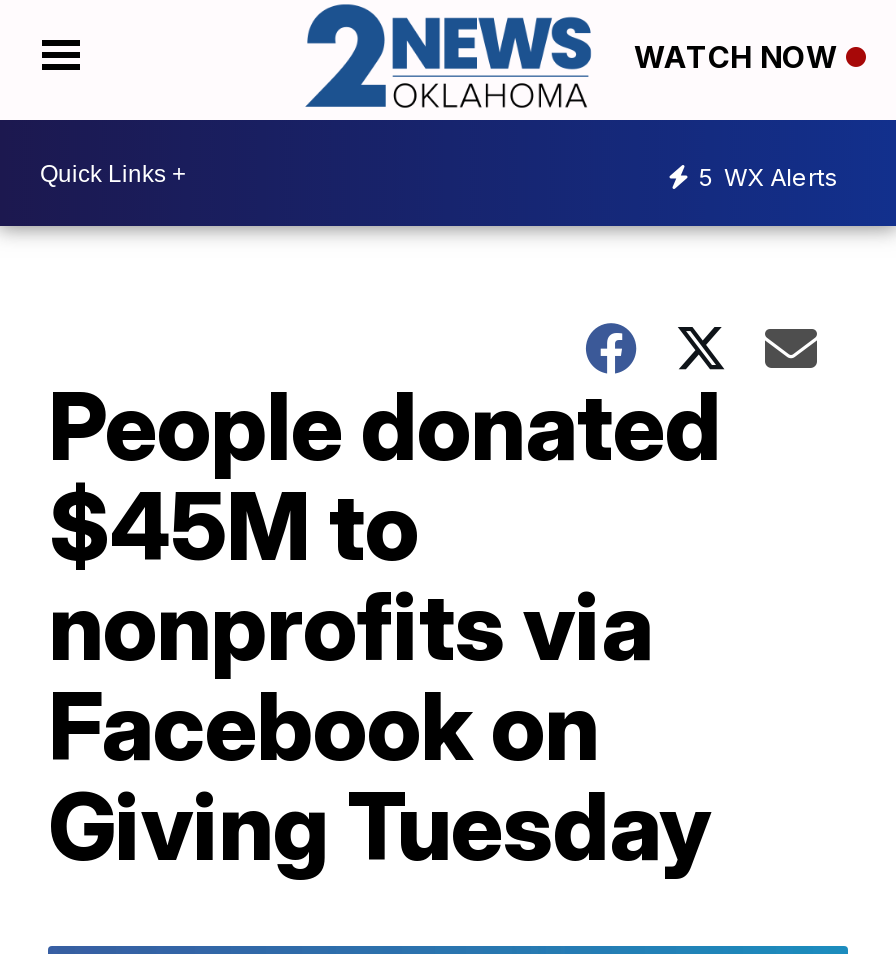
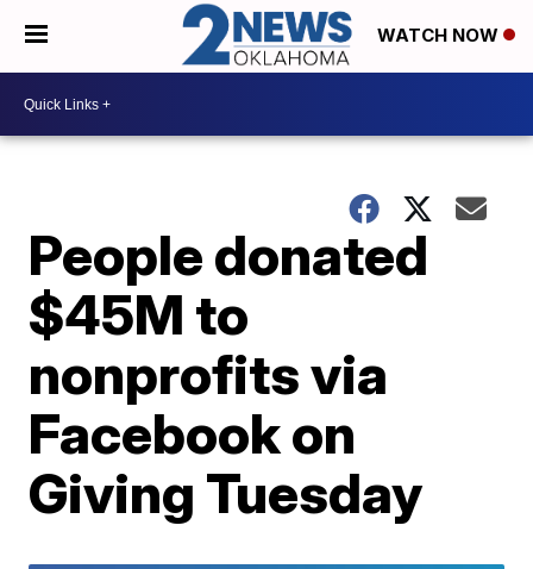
[698,161,838,191] 5 WX Alerts -> none

